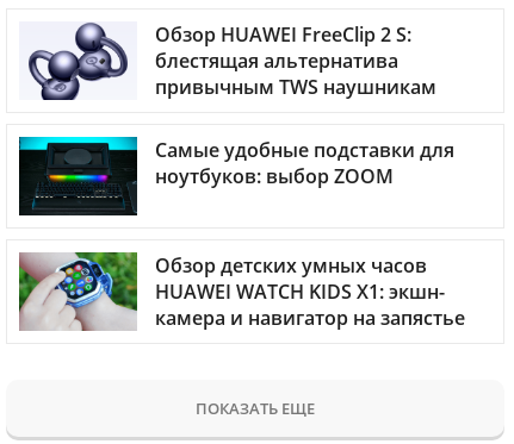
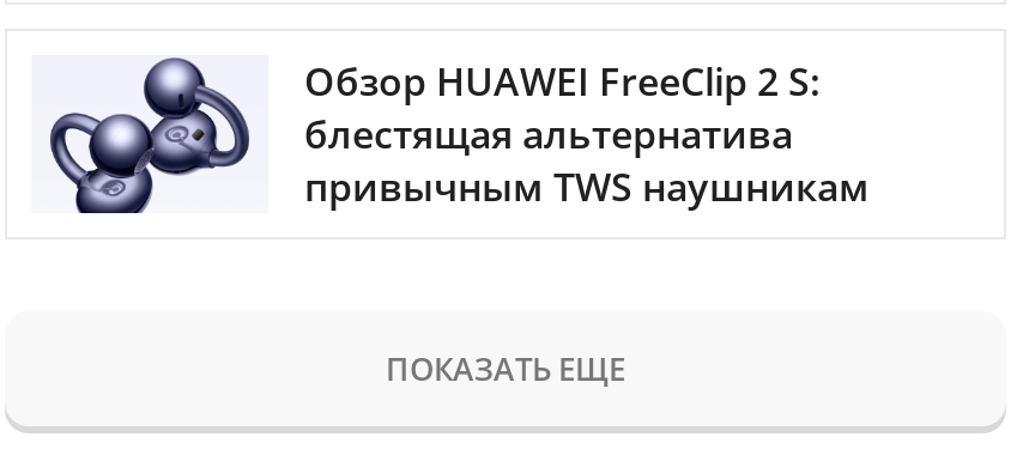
[18,136,465,331] [image] | Самые удобные подставки для | ноутбуков: выбор ZOOM | Обзор детских умных часов | HUAWEI WATCH KIDS X1: экшн- | камера и навигатор на запястье -> none
[18,251,138,332] [image] -> none

